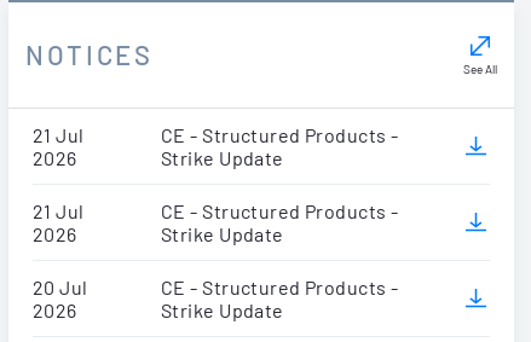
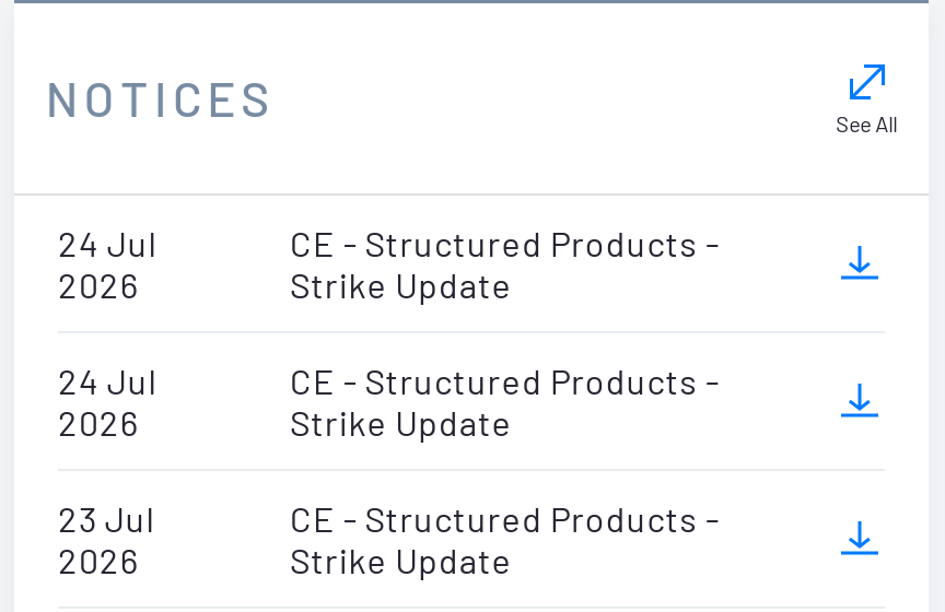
[33,123,84,146] 21 Jul -> [58,221,158,263] 24 Jul
[33,199,84,222] 21 Jul -> [58,359,158,401] 24 Jul
[33,275,88,298] 20 Jul -> [58,497,156,538] 23 Jul

